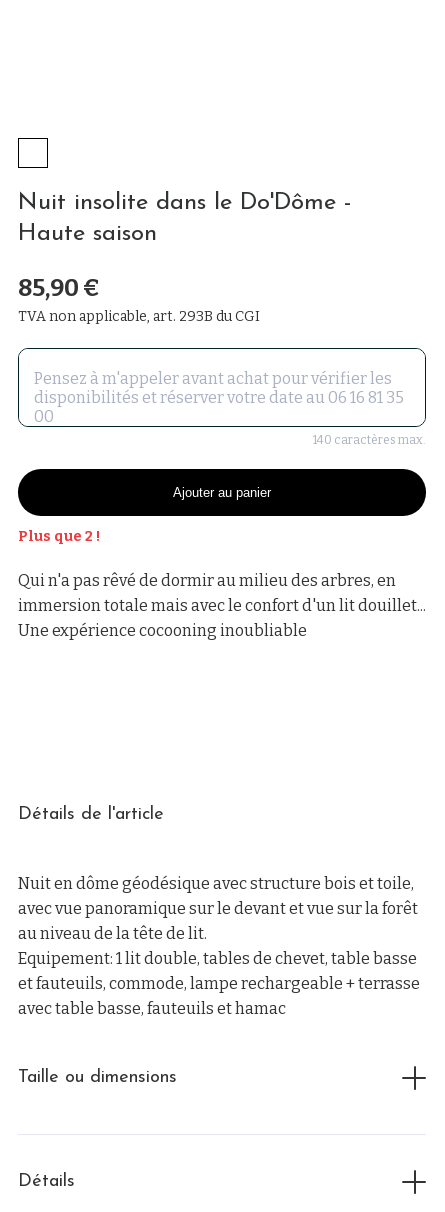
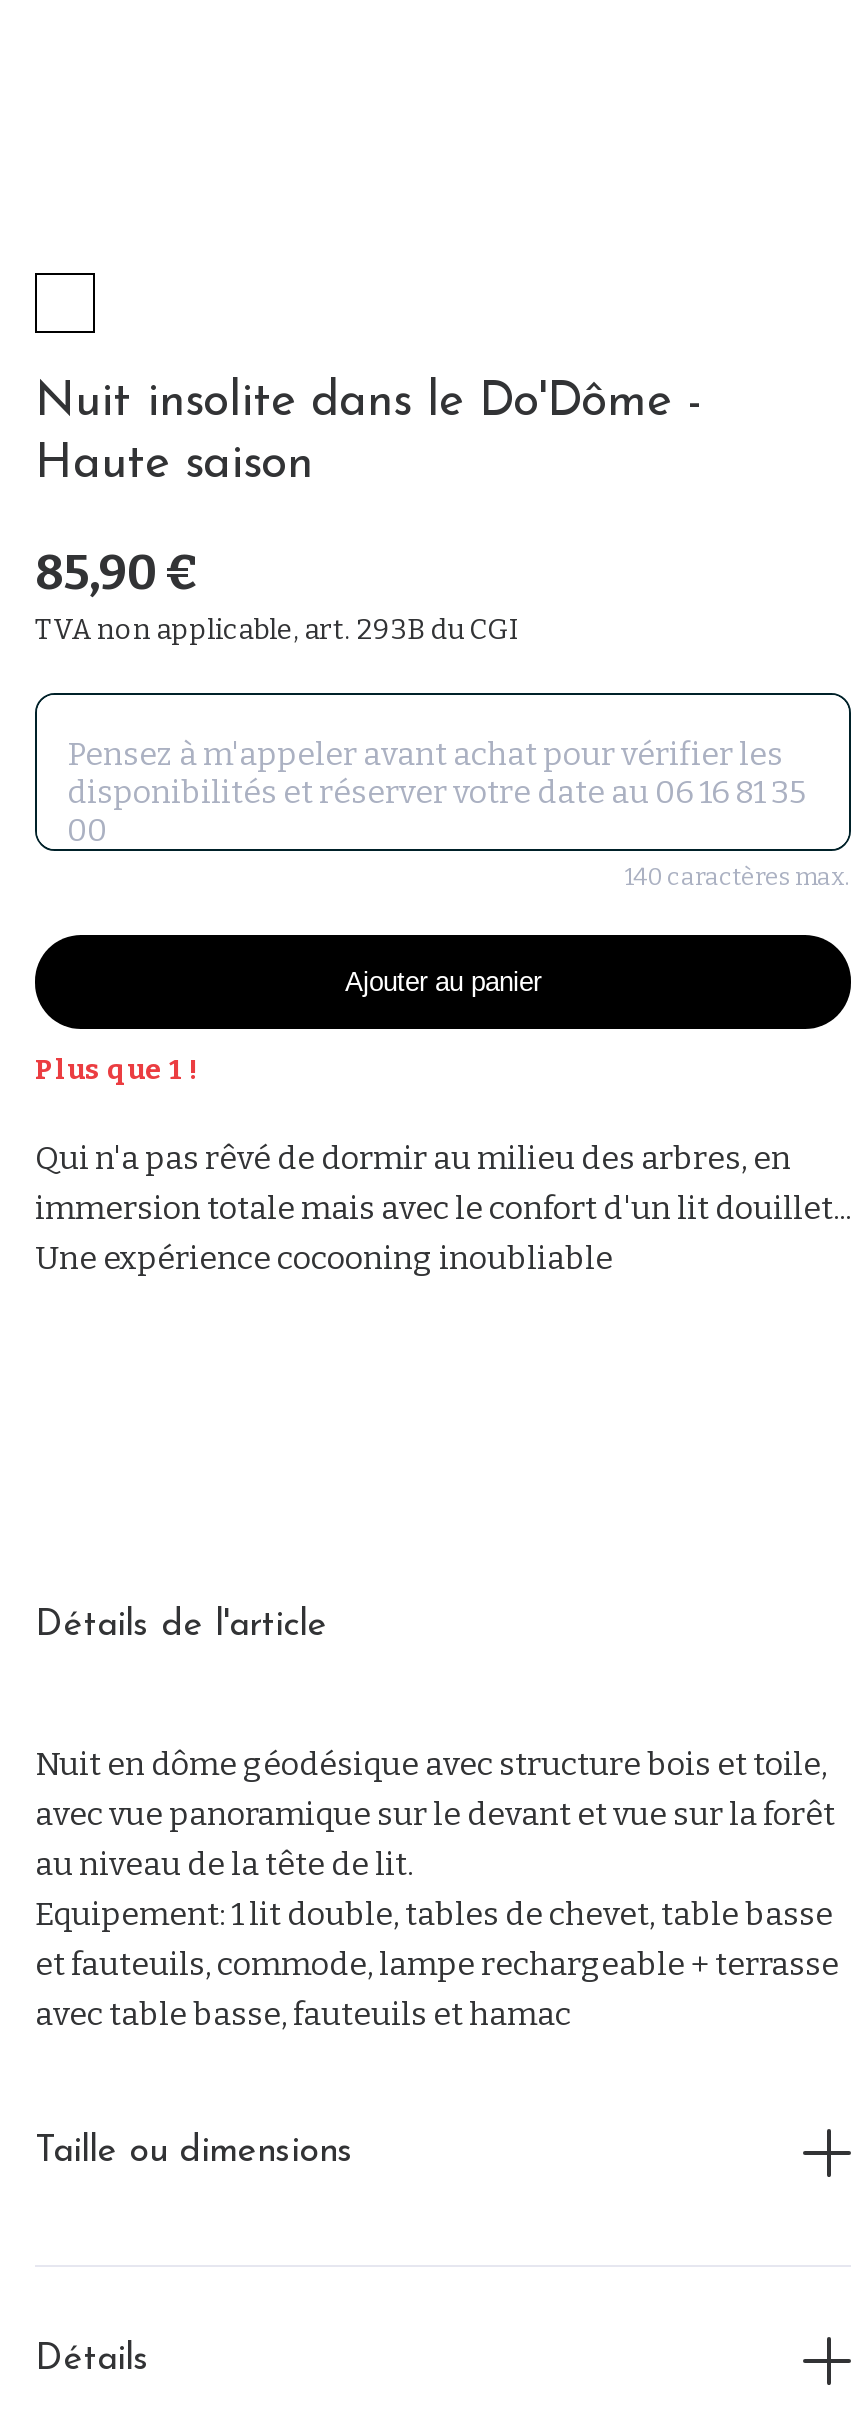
[18,528,100,545] Plus que 2 ! -> [35,1053,197,1087] Plus que 1 !

